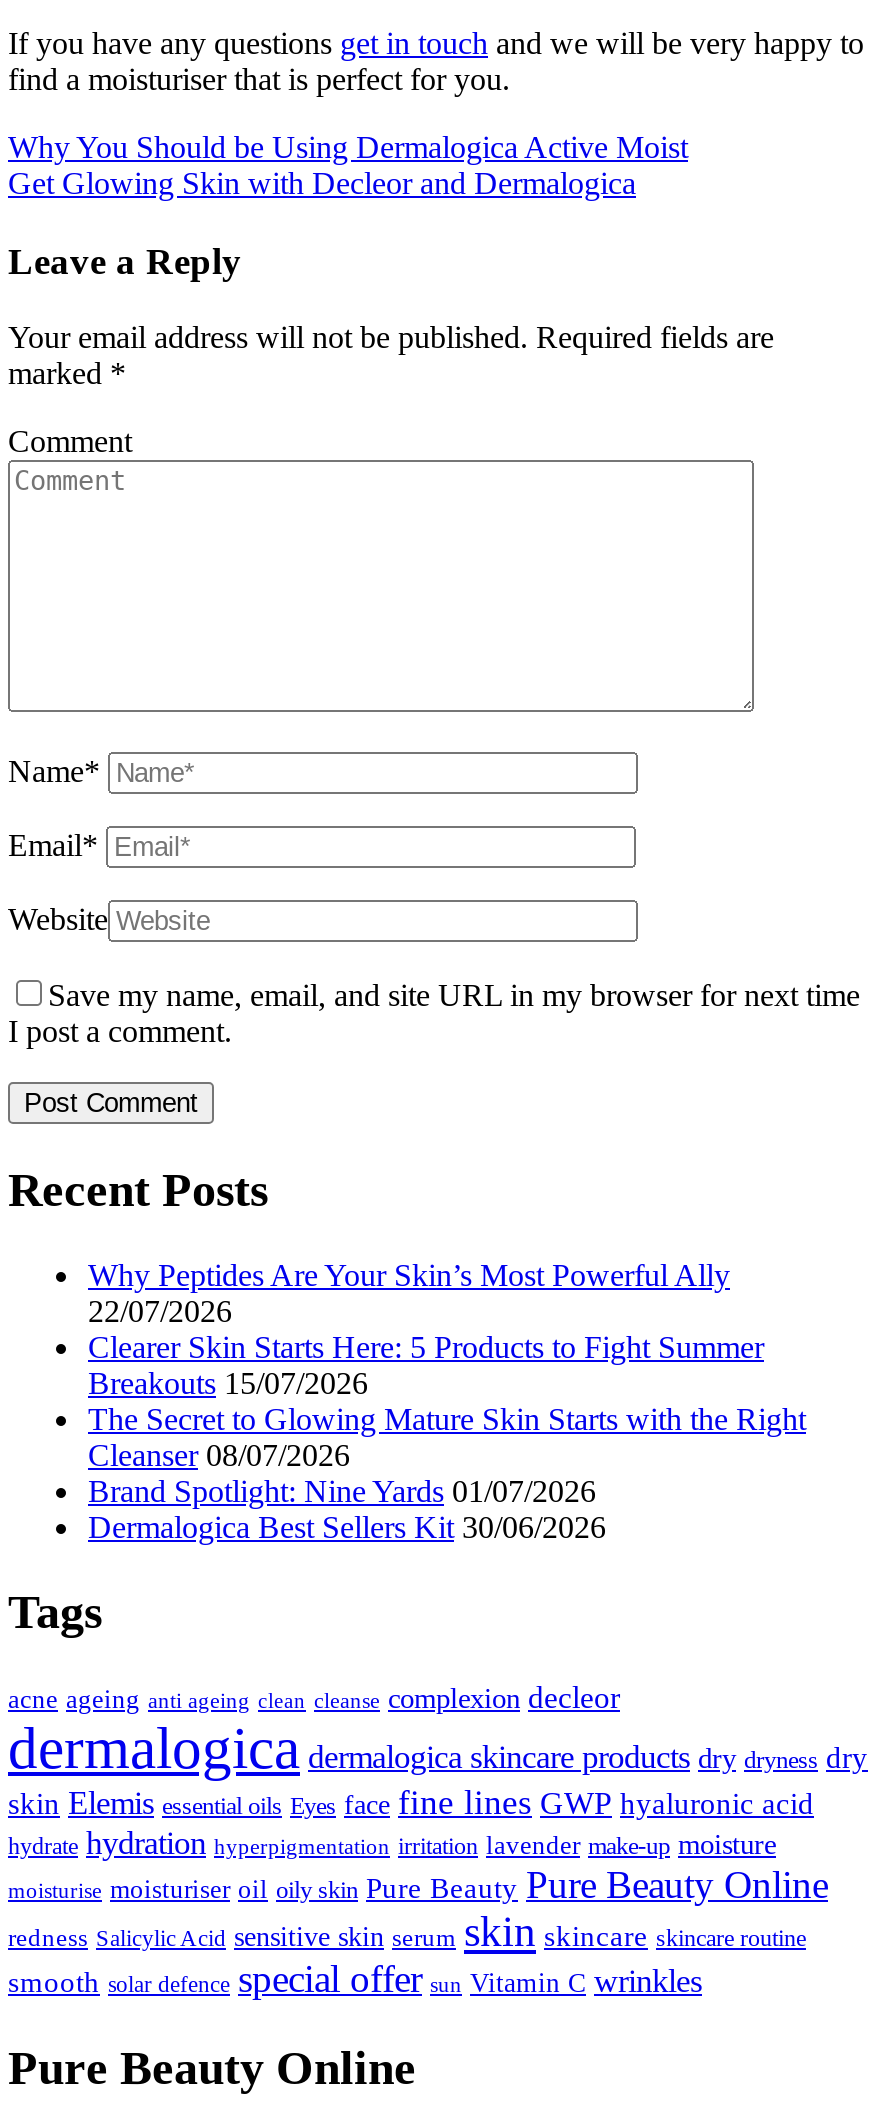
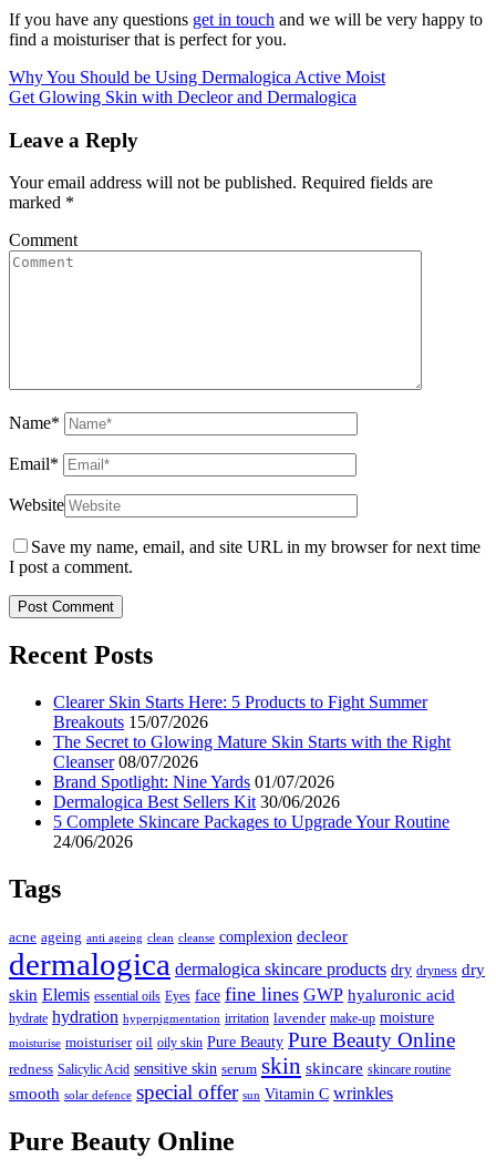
[88,1258,730,1328] Why Peptides Are Your Skin’s Most Powerful Ally | 22/07/2026 -> none
moved [88,1330,806,1544] -> [53,693,451,811]: Clearer Skin Starts Here: 5 Products to Fight Summer | Breakouts 15/07/2026 | The Secret to Glowing Mature Skin Starts with the Right | Cleanser 08/07/2026 | Brand Spotlight: Nine Yards 01/07/2026 | Dermalogica Best Sellers Kit 30/06/2026
none -> [53,812,449,851] 5 Complete Skincare Packages to Upgrade Your Routine | 24/06/2026

